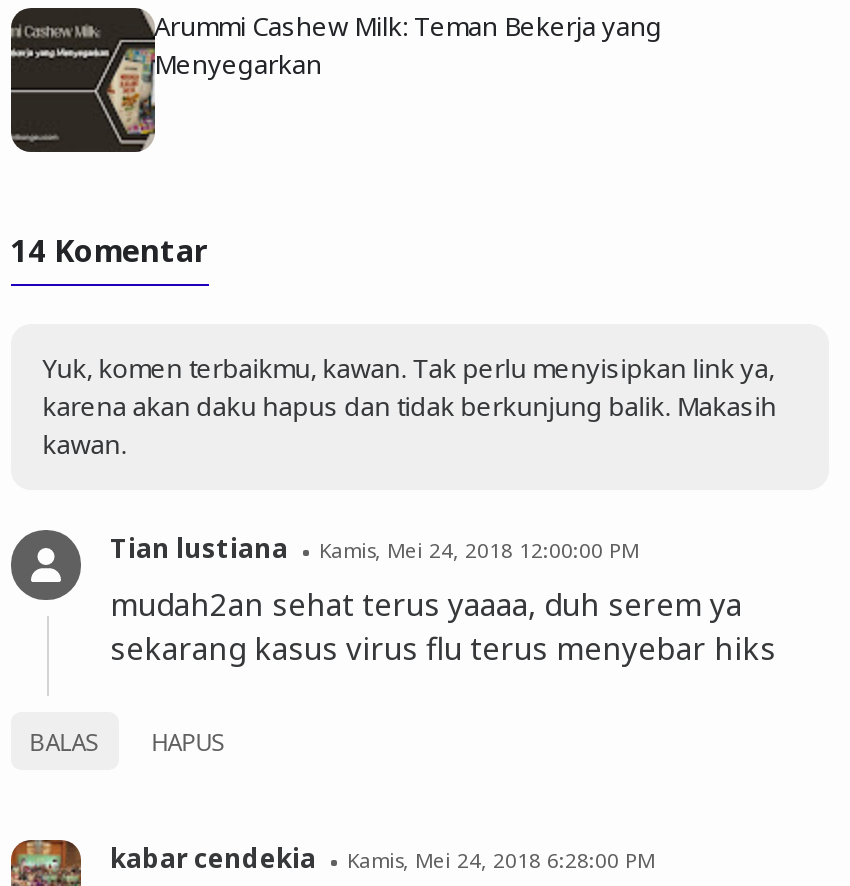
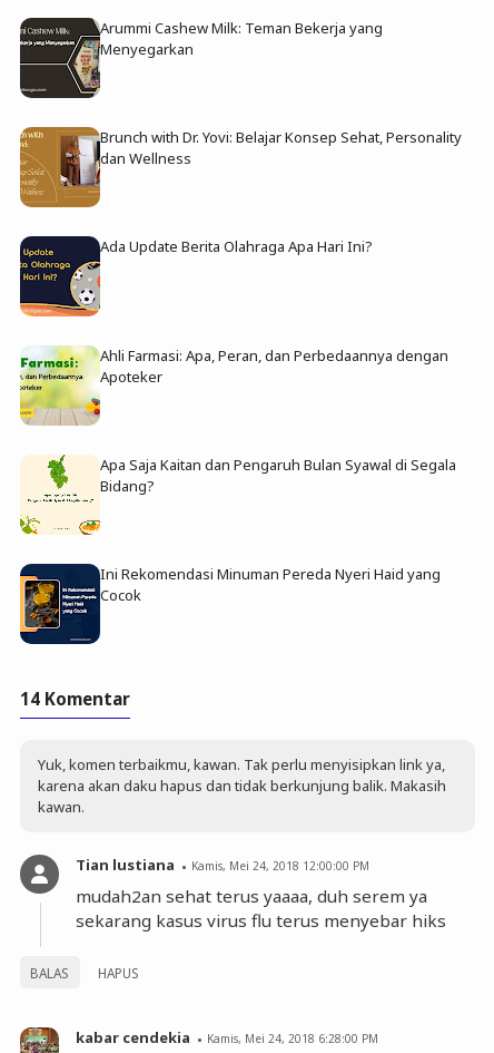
none -> [19,126,461,208] [image] | Brunch with Dr. Yovi: Belajar Konsep Sehat, Personality | dan Wellness
none -> [19,235,372,318] [image] | Ada Update Berita Olahraga Apa Hari Ini?
none -> [19,345,448,426] [image] | Ahli Farmasi: Apa, Peran, dan Perbedaannya dengan | Apoteker
none -> [19,454,456,536] [image] | Apa Saja Kaitan dan Pengaruh Bulan Syawal di Segala | Bidang?
none -> [19,564,440,644] [image] | Ini Rekomendasi Minuman Pereda Nyeri Haid yang | Cocok

